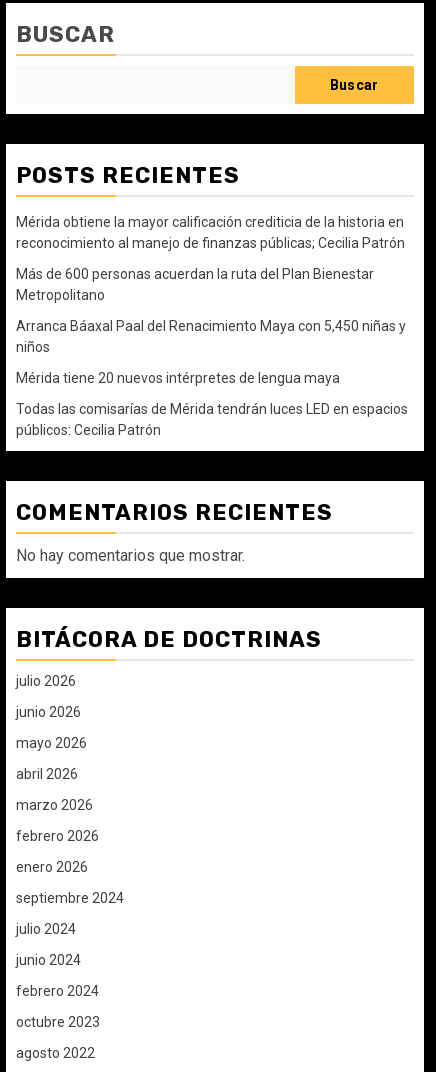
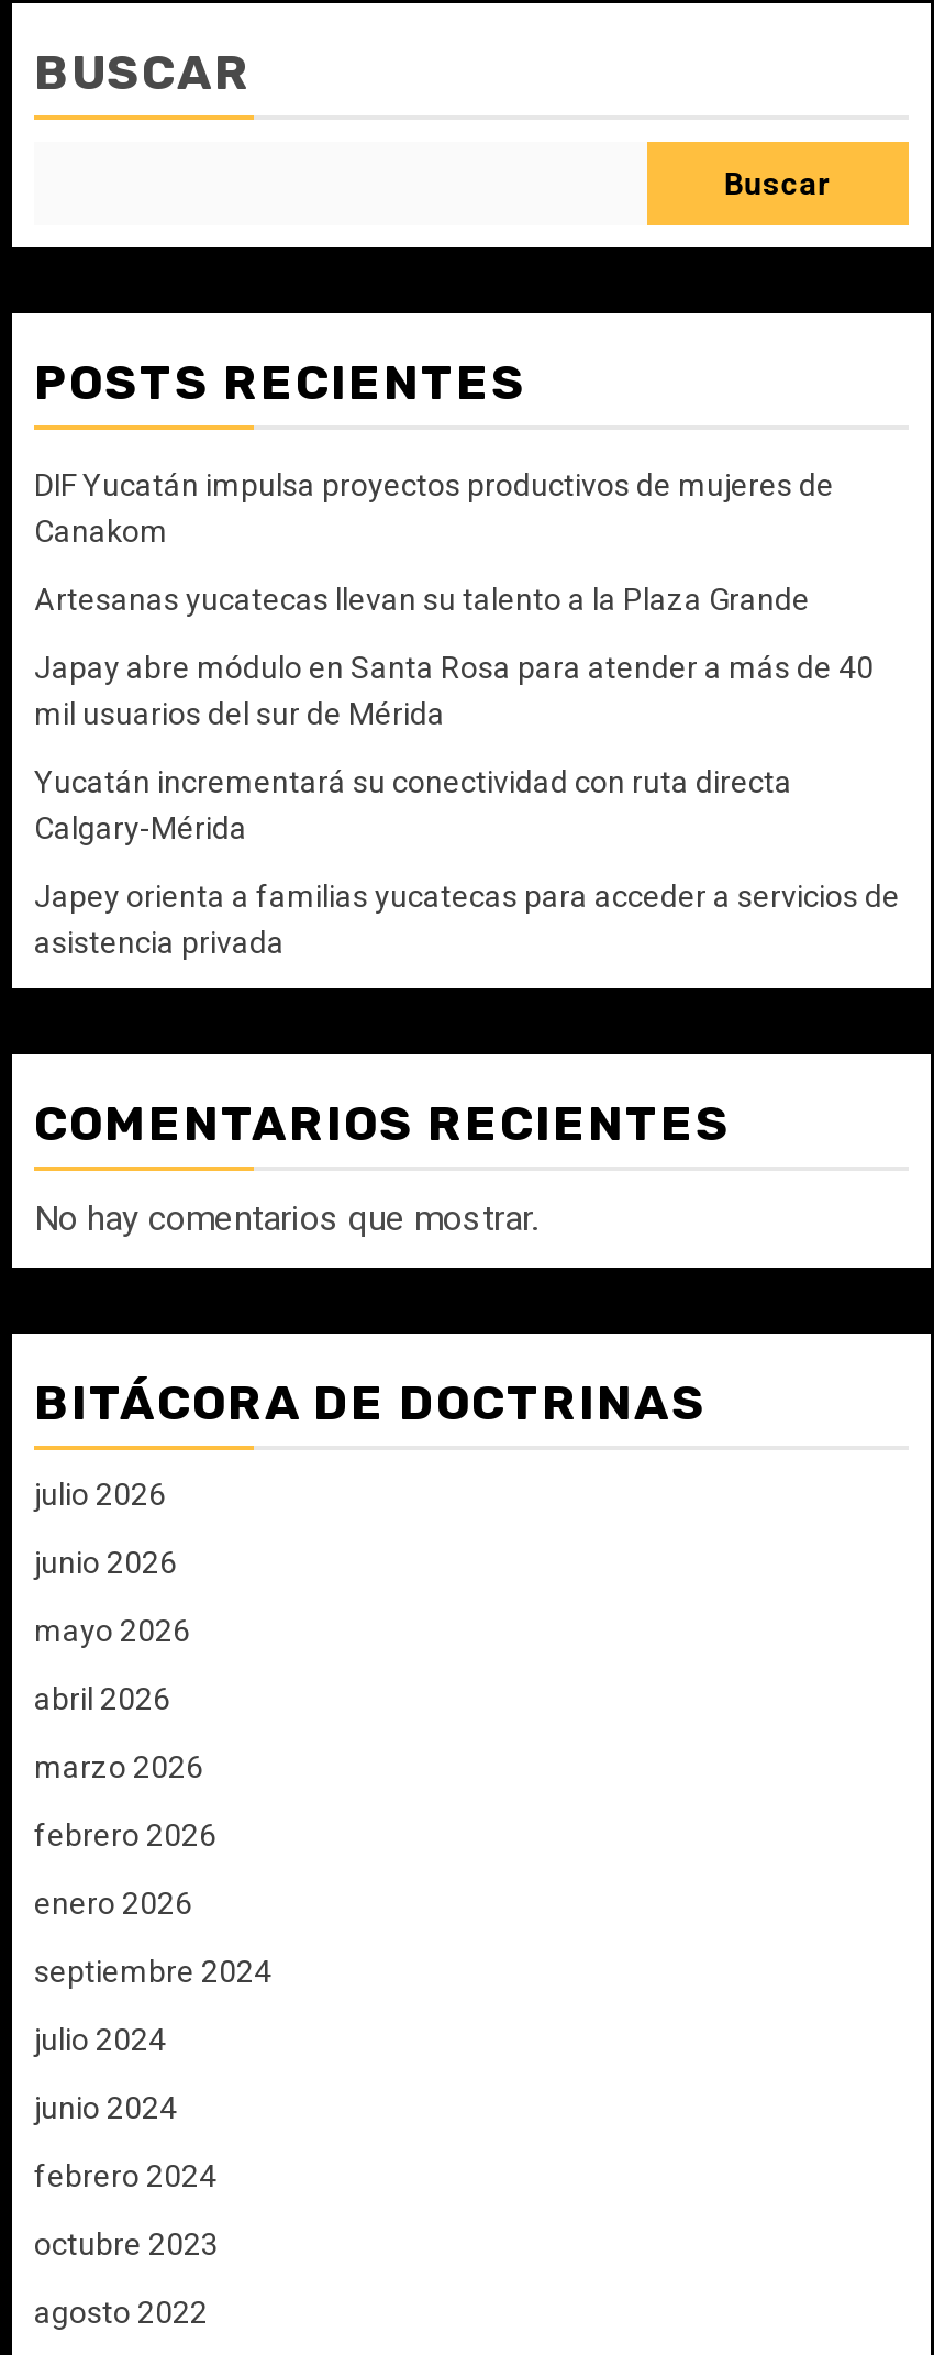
[16,214,405,251] Mérida obtiene la mayor calificación crediticia de la historia en | reconocimiento al manejo de finanzas públicas; Cecilia Patrón -> [34,468,834,550] DIF Yucatán impulsa proyectos productivos de mujeres de | Canakom
[16,266,374,303] Más de 600 personas acuerdan la ruta del Plan Bienestar | Metropolitano -> [34,583,810,618] Artesanas yucatecas llevan su talento a la Plaza Grande
[16,318,406,355] Arranca Báaxal Paal del Renacimiento Maya con 5,450 niñas y | niños -> [34,651,874,732] Japay abre módulo en Santa Rosa para atender a más de 40 | mil usuarios del sur de Mérida
[16,370,340,386] Mérida tiene 20 nuevos intérpretes de lengua maya -> [34,765,792,847] Yucatán incrementará su conectividad con ruta directa | Calgary-Mérida
[16,401,408,438] Todas las comisarías de Mérida tendrán luces LED en espacios | públicos: Cecilia Patrón -> [34,880,900,961] Japey orienta a familias yucatecas para acceder a servicios de | asistencia privada

